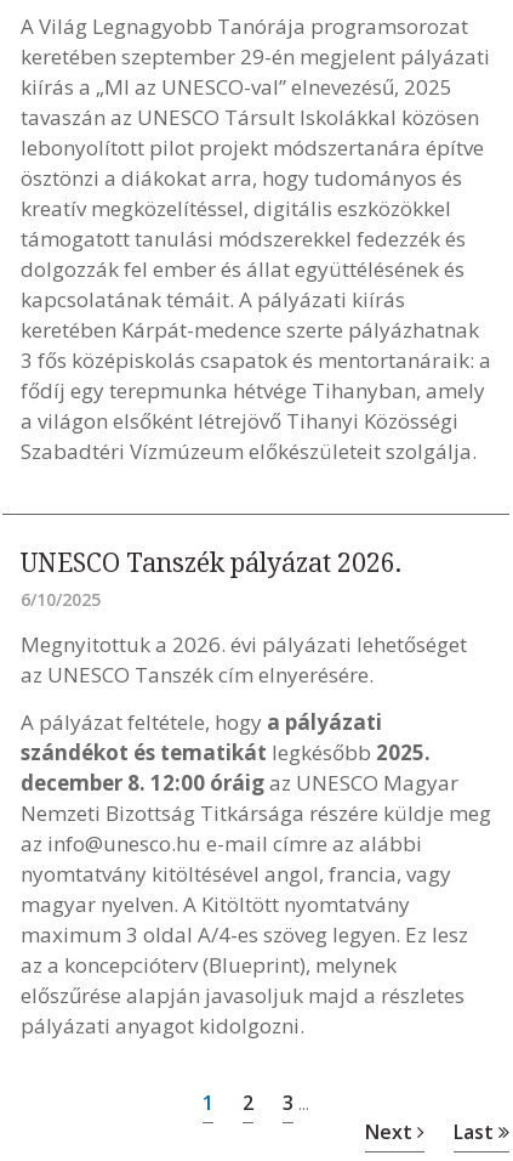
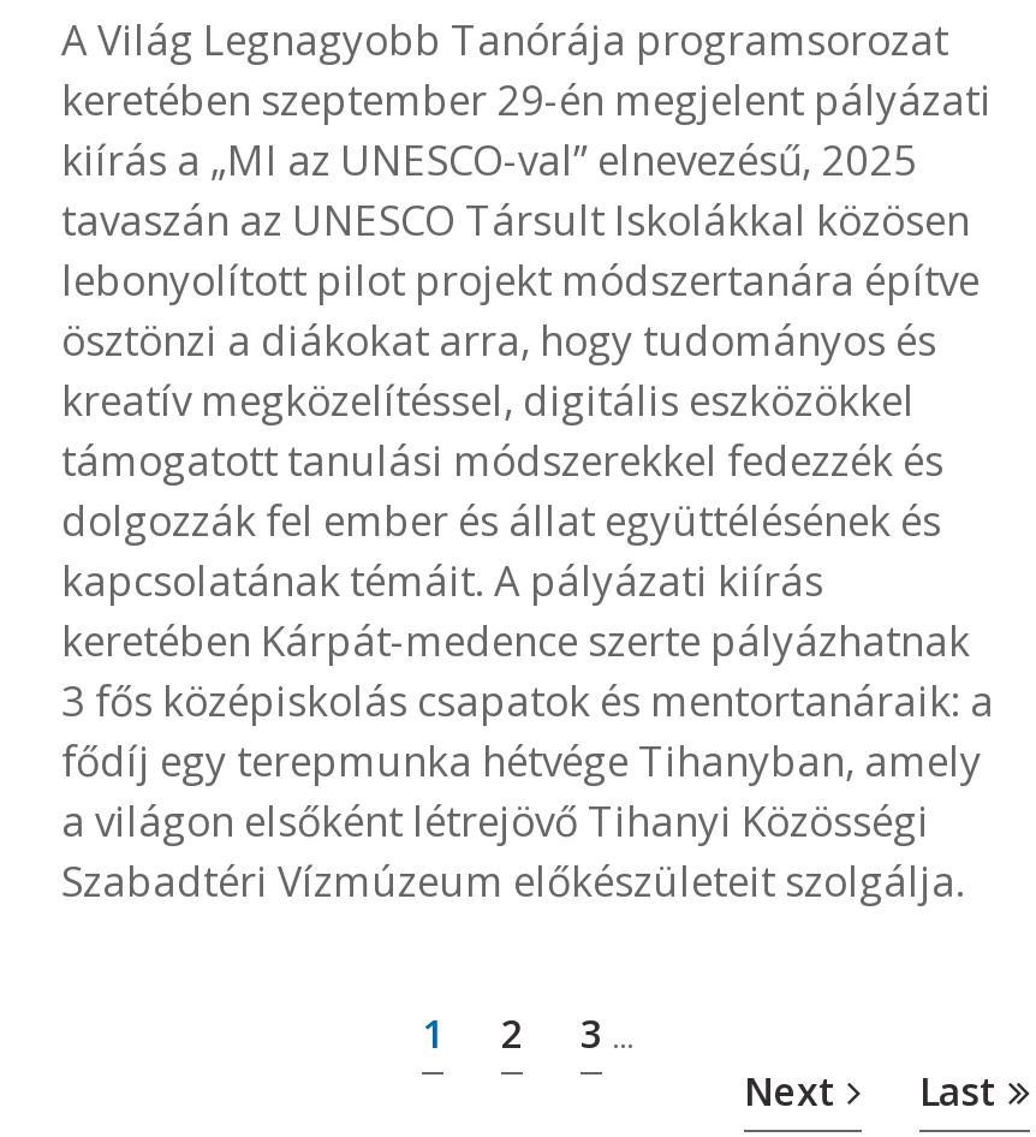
[21,545,491,1040] UNESCO Tanszék pályázat 2026. | 6/10/2025 | Megnyitottuk a 2026. évi pályázati lehetőséget | az UNESCO Tanszék cím elnyerésére. | A pályázat feltétele, hogy a pályázati | szándékot és tematikát legkésőbb 2025. | december 8. 12:00 óráig az UNESCO Magyar | Nemzeti Bizottság Titkársága részére küldje meg | az info@unesco.hu e-mail címre az alábbi | nyomtatvány kitöltésével angol, francia, vagy | magyar nyelven. A Kitöltött nyomtatvány | maximum 3 oldal A/4-es szöveg legyen. Ez lesz | az a koncepcióterv (Blueprint), melynek | előszűrése alapján javasoljuk majd a részletes | pályázati anyagot kidolgozni. -> none

